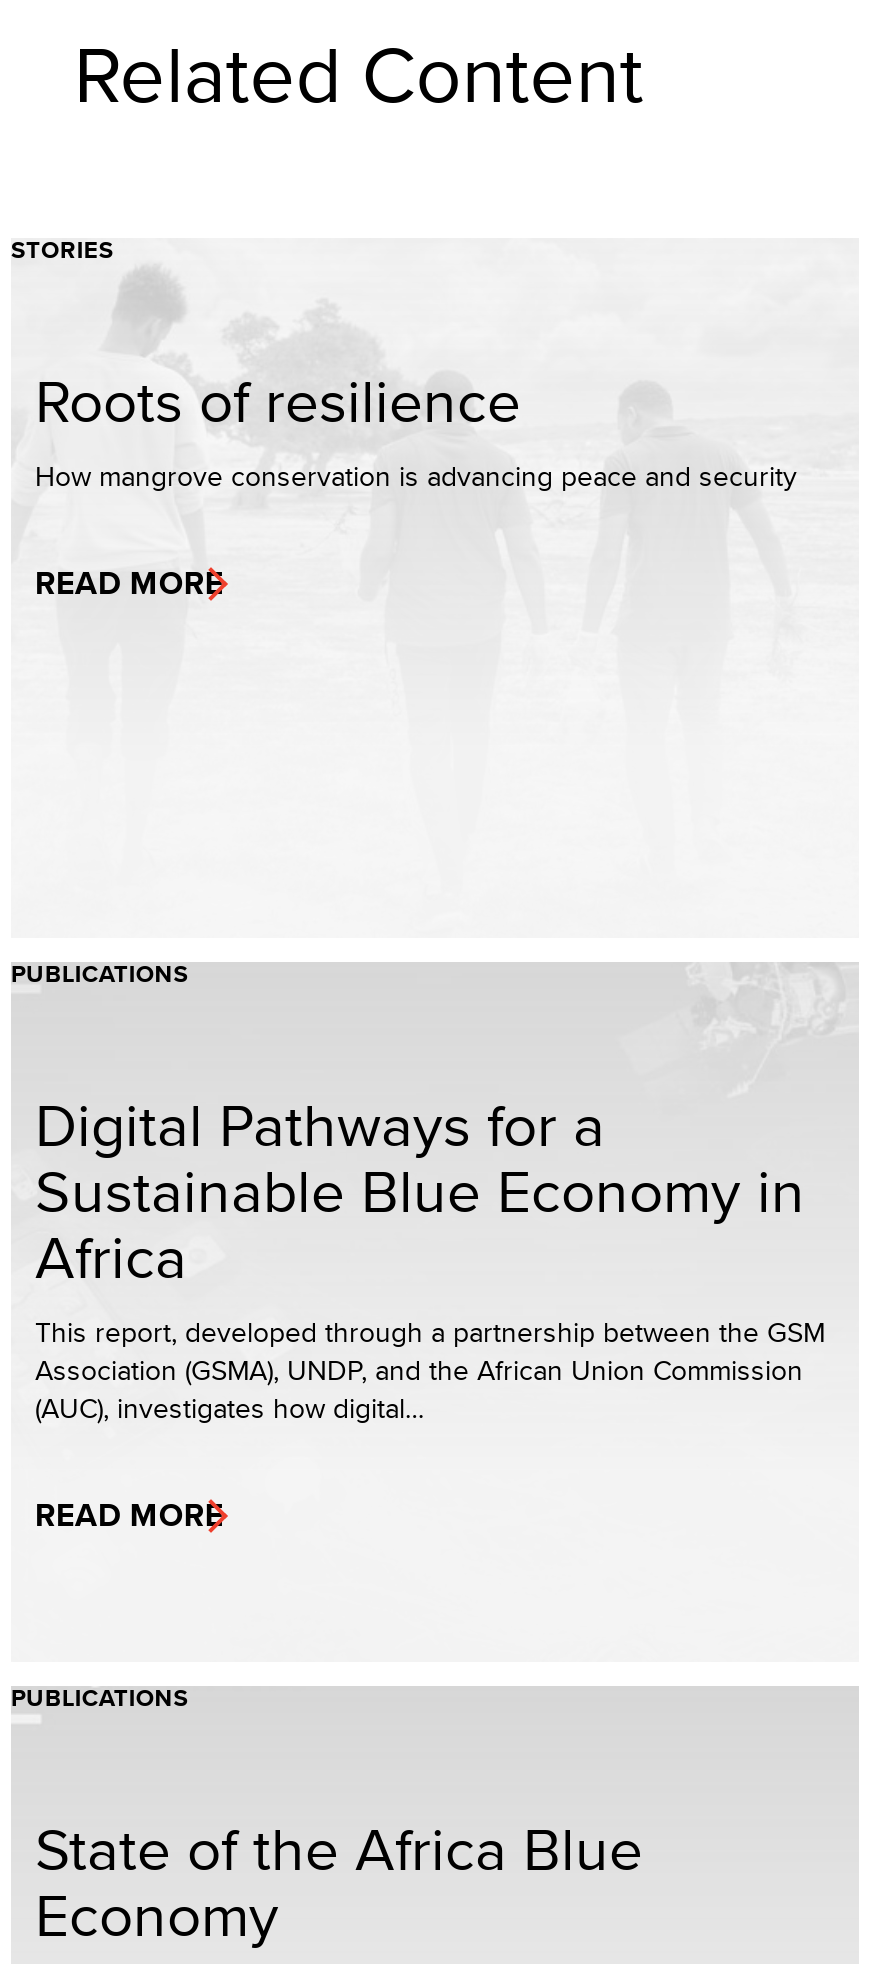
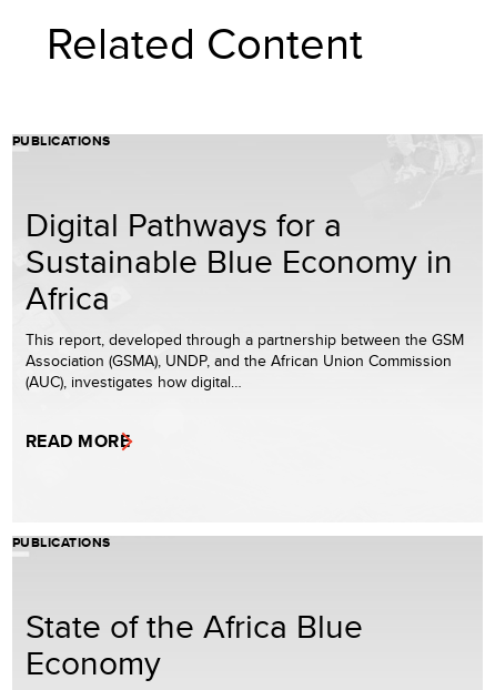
[11,232,797,606] STORIES | Roots of resilience | How mangrove conservation is advancing peace and security | READ MORE -> none

